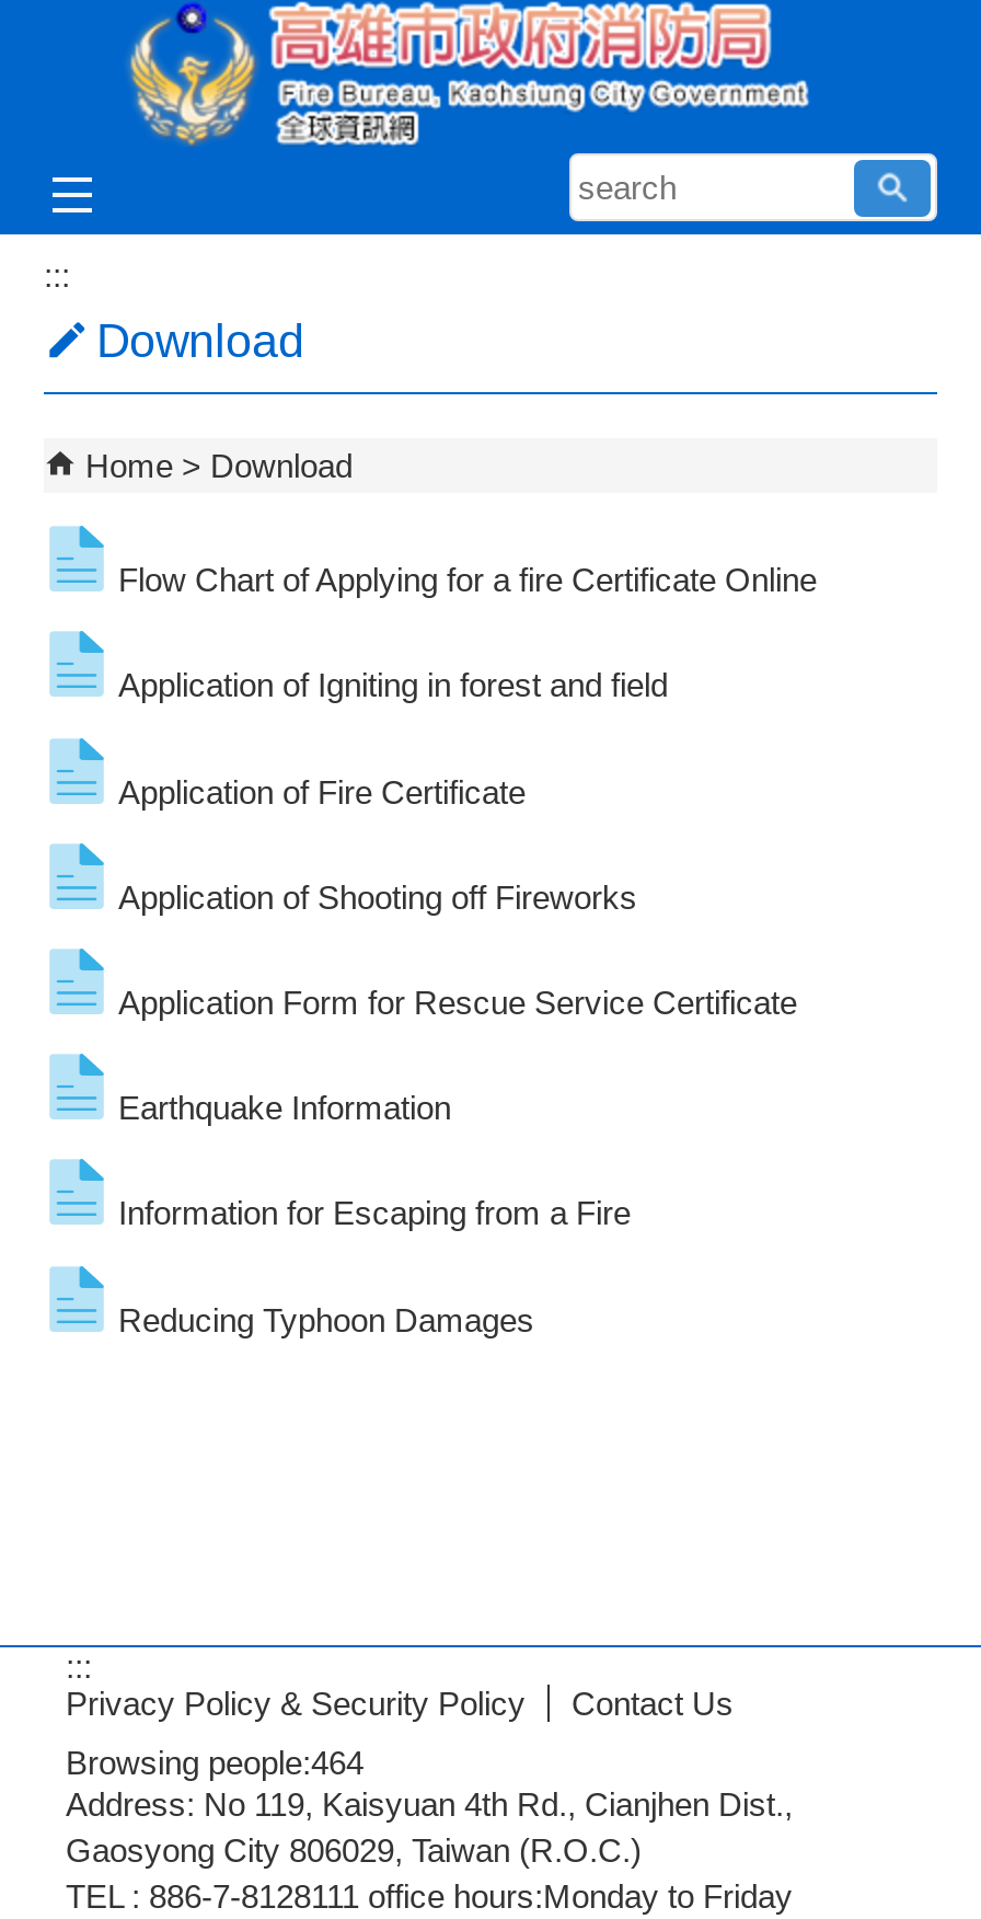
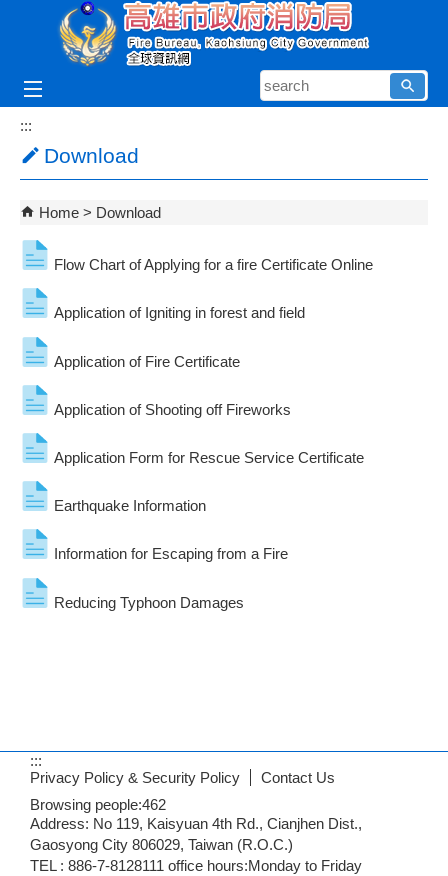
[66,1743,363,1780] Browsing people:464 -> [30,795,166,812] Browsing people:462

